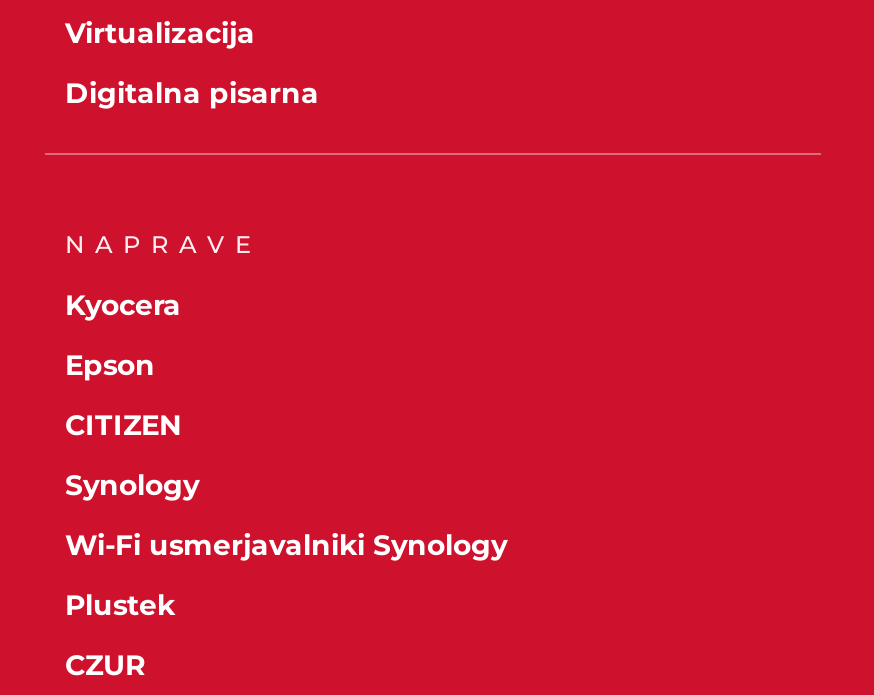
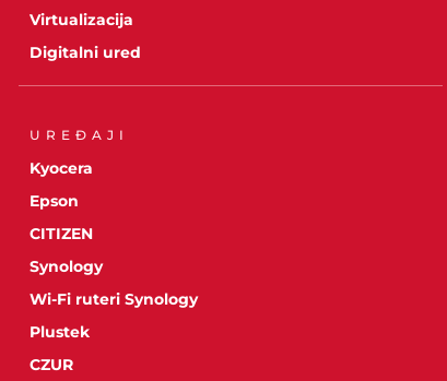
[65,75,319,111] Digitalna pisarna -> [30,43,141,62] Digitalni ured
[65,229,261,259] NAPRAVE -> [30,127,129,143] UREĐAJI
[65,527,507,563] Wi-Fi usmerjavalniki Synology -> [30,289,198,309] Wi-Fi ruteri Synology

